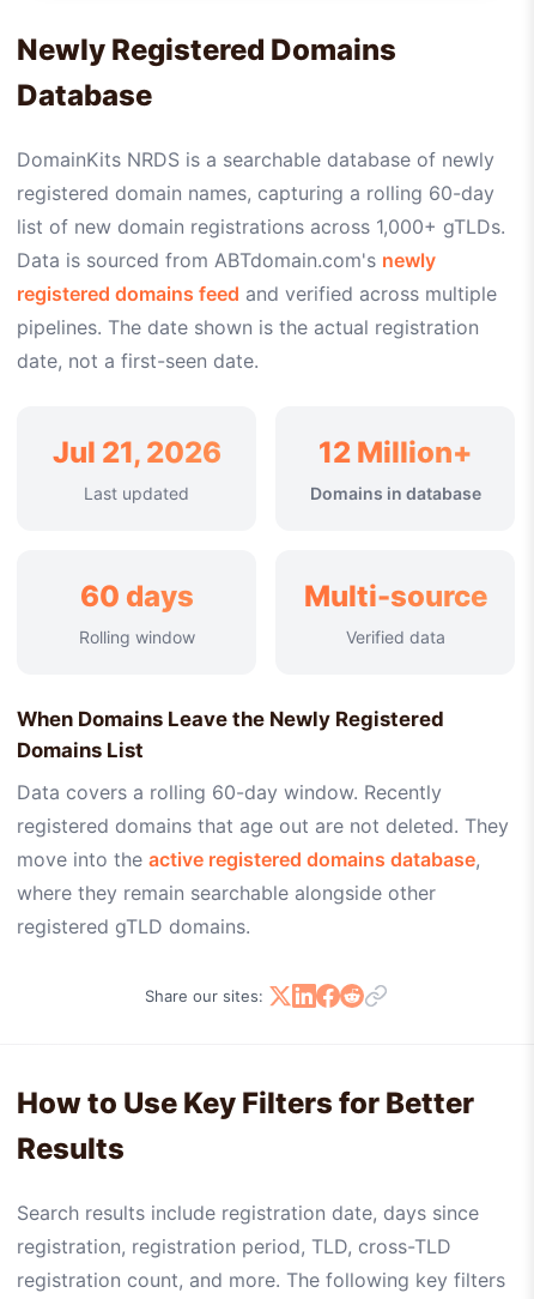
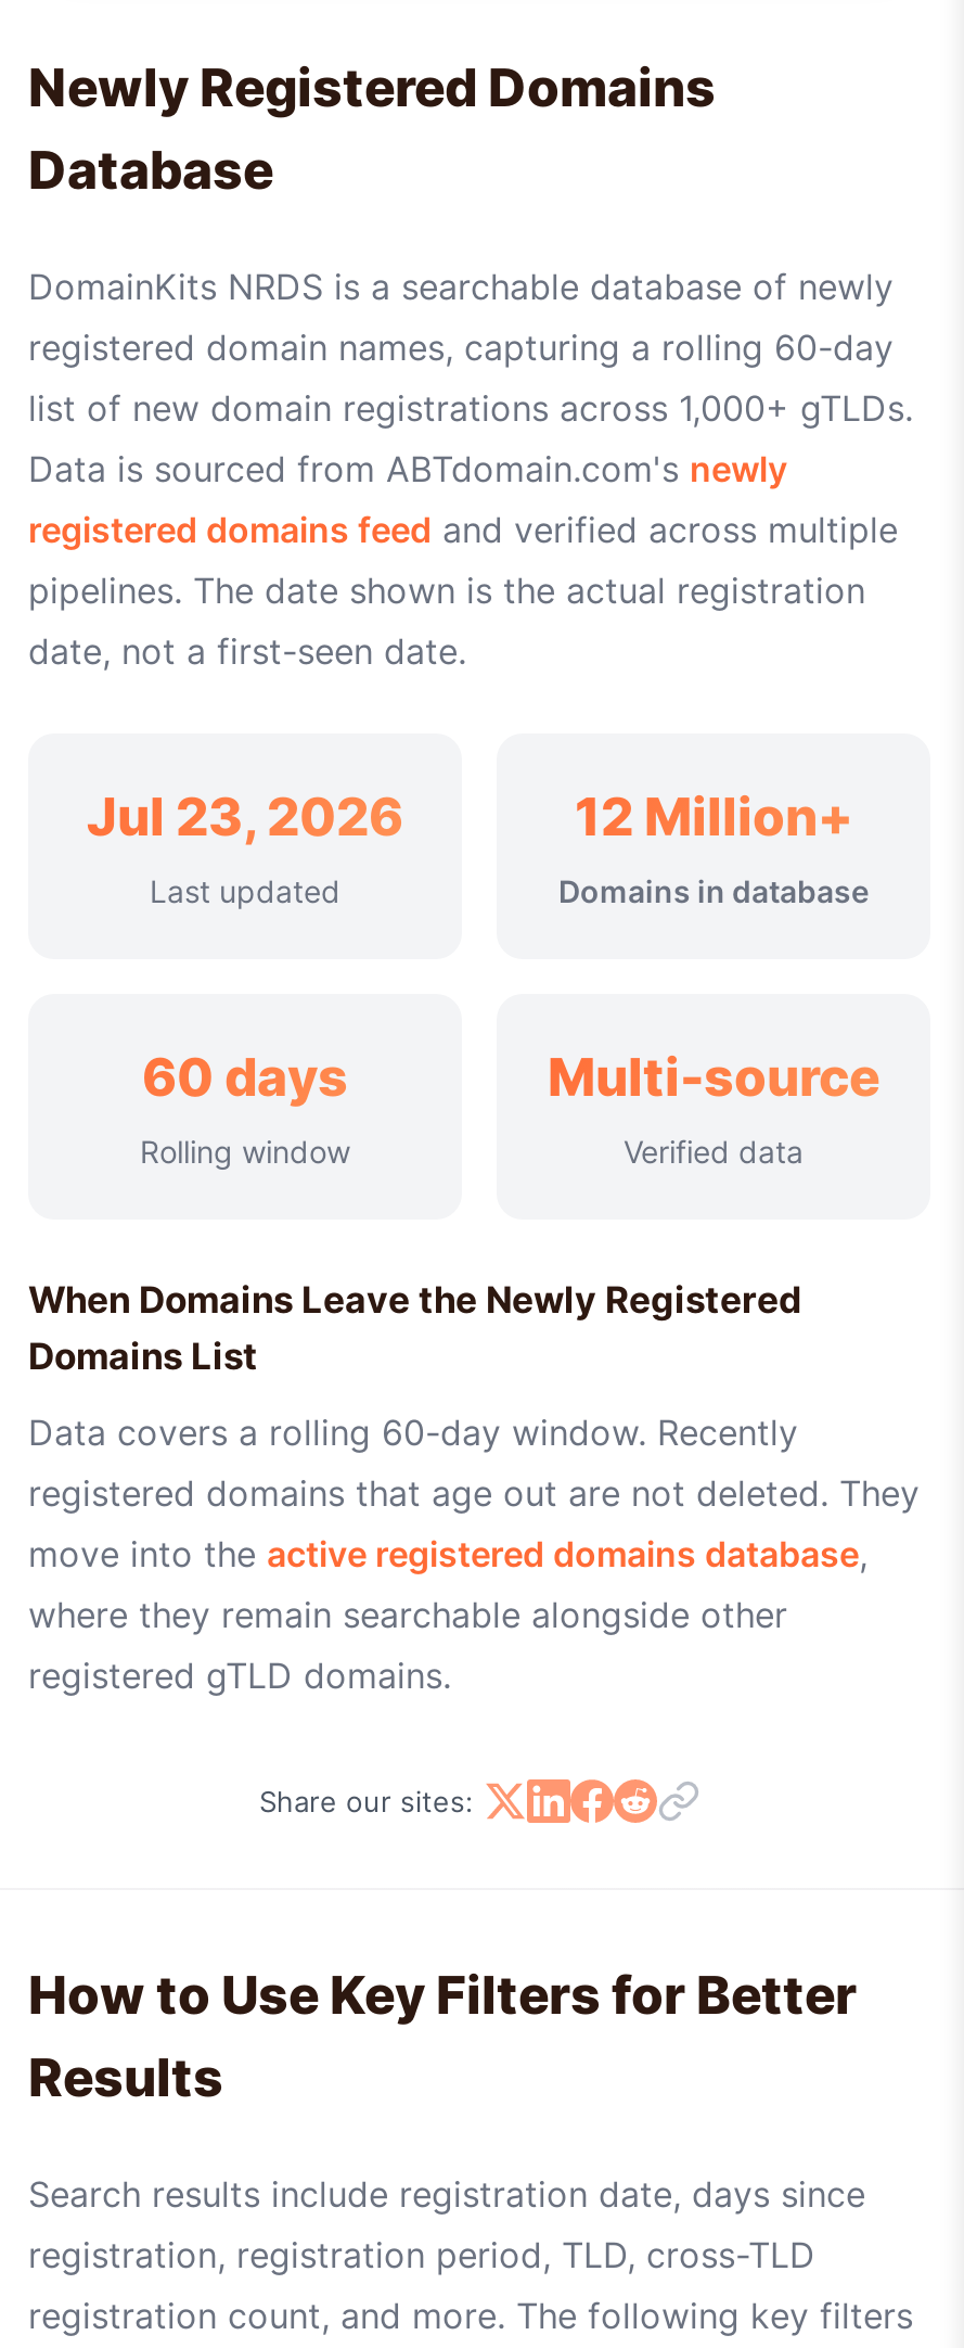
[52,435,221,470] Jul 21, 2026 -> [87,786,403,848] Jul 23, 2026

